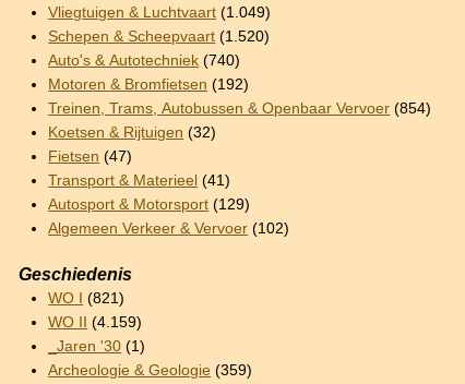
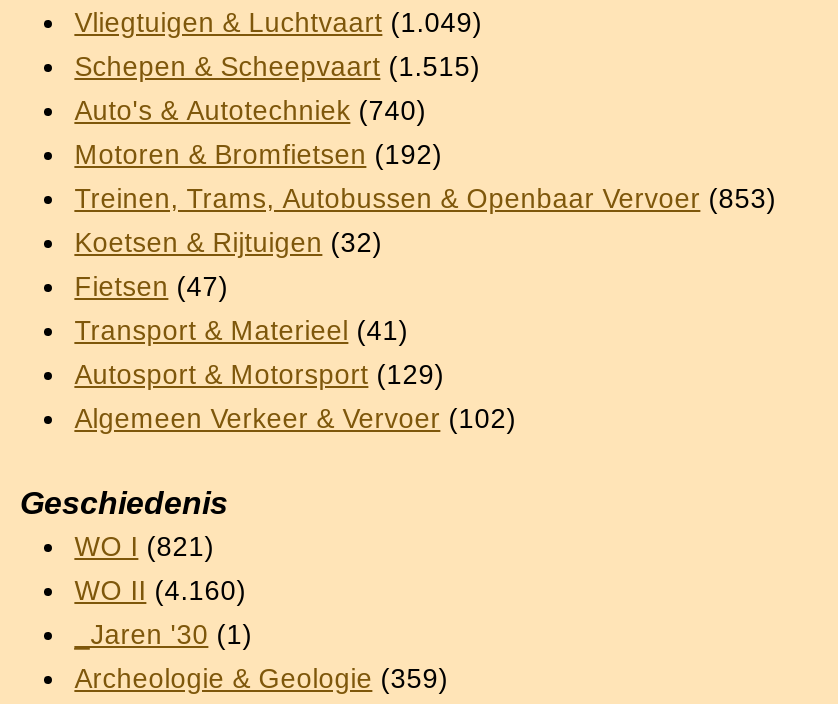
[48,28,270,44] Schepen & Scheepvaart (1.520) -> [74,51,480,81] Schepen & Scheepvaart (1.515)
[48,100,431,116] Treinen, Trams, Autobussen & Openbaar Vervoer (854) -> [74,183,776,213] Treinen, Trams, Autobussen & Openbaar Vervoer (853)
[48,314,142,330] WO II (4.159) -> [74,575,246,605] WO II (4.160)

